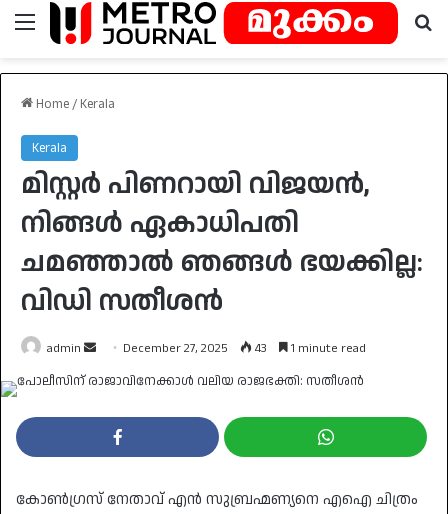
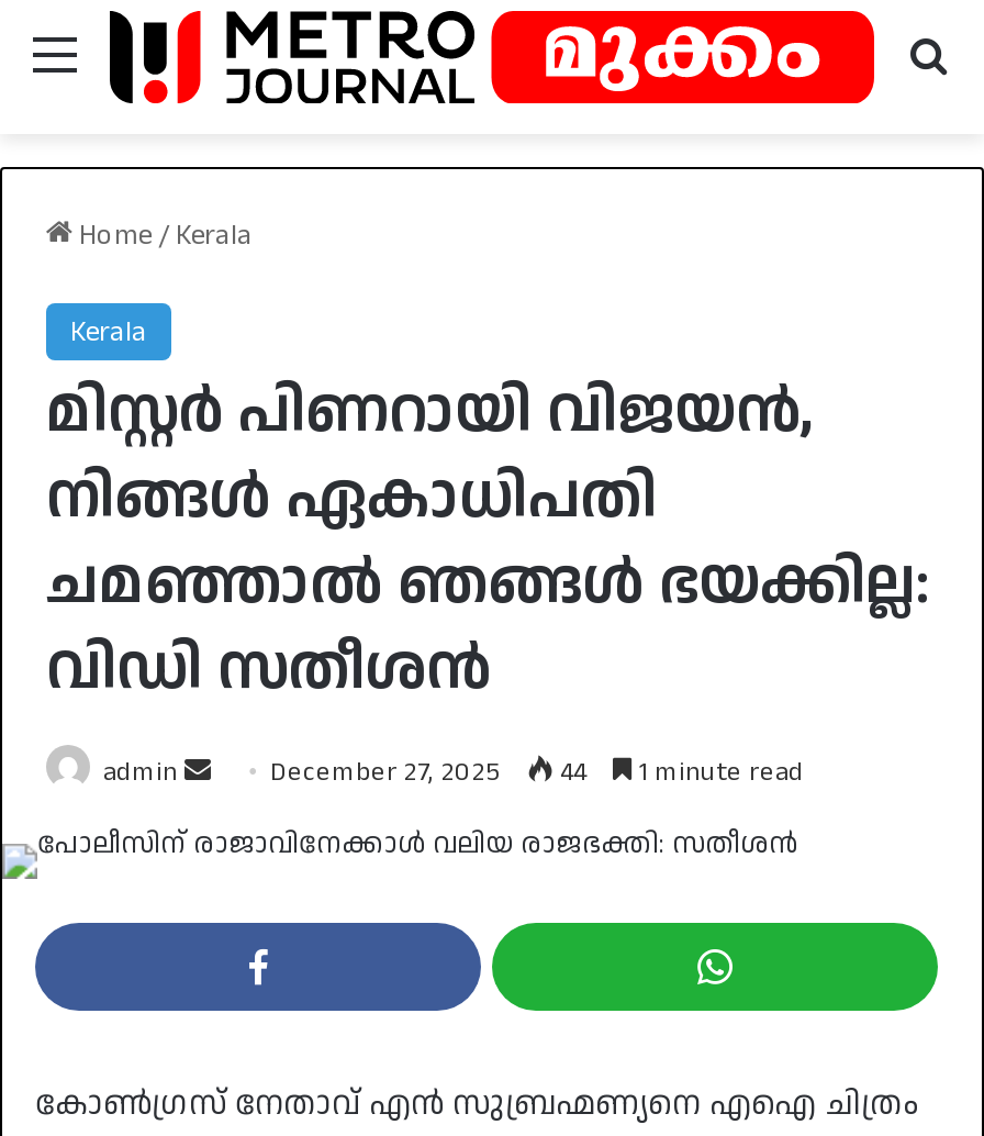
[252,339,267,356] 43 -> [553,753,586,790] 44

